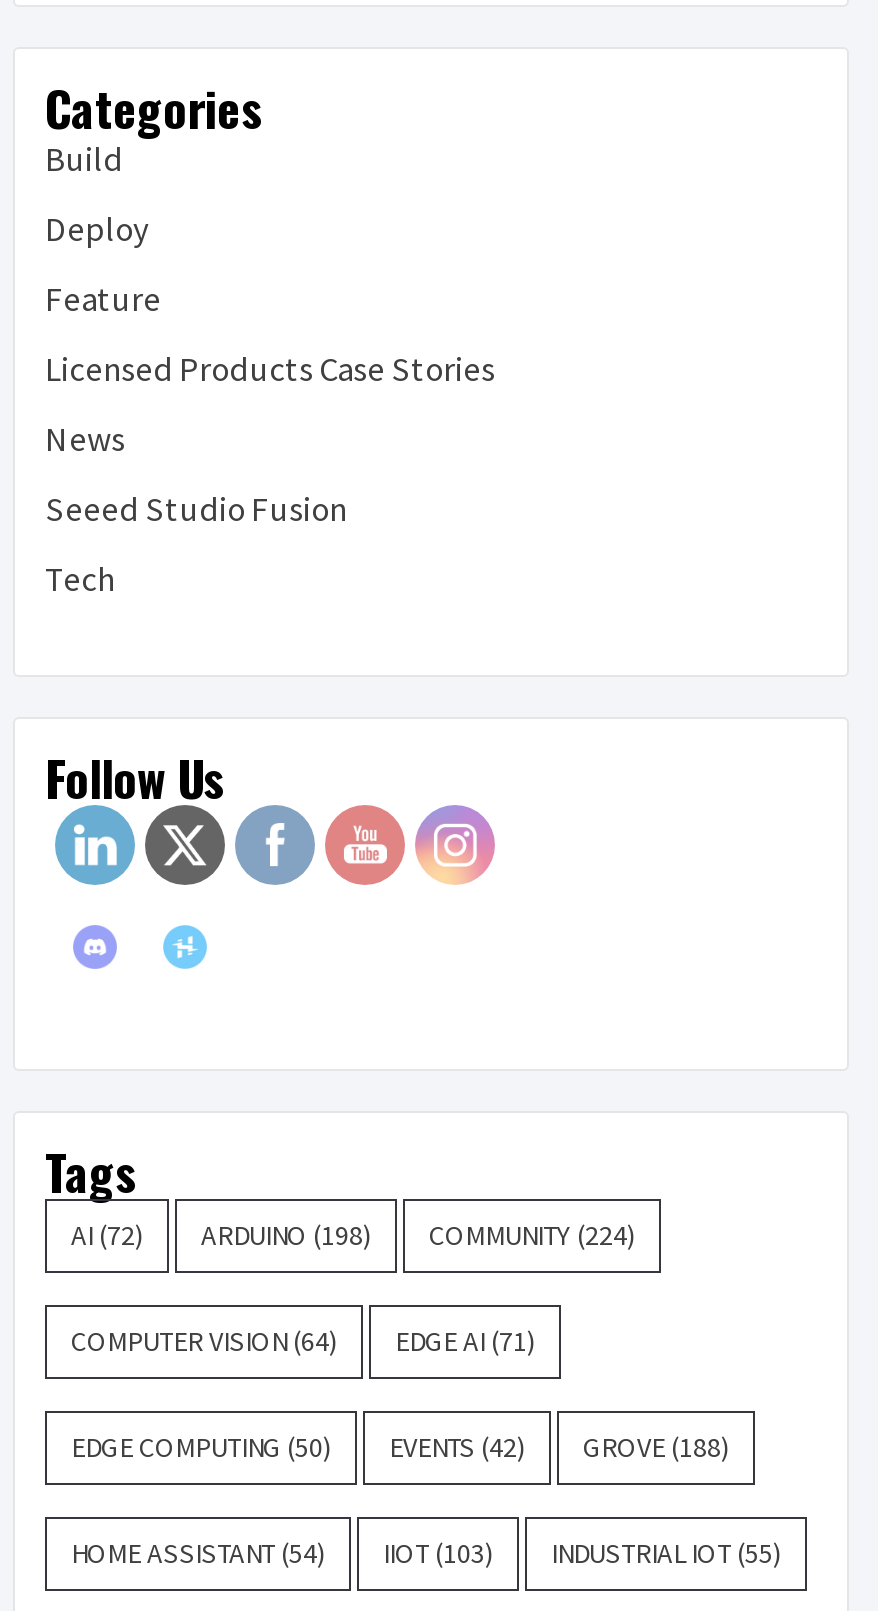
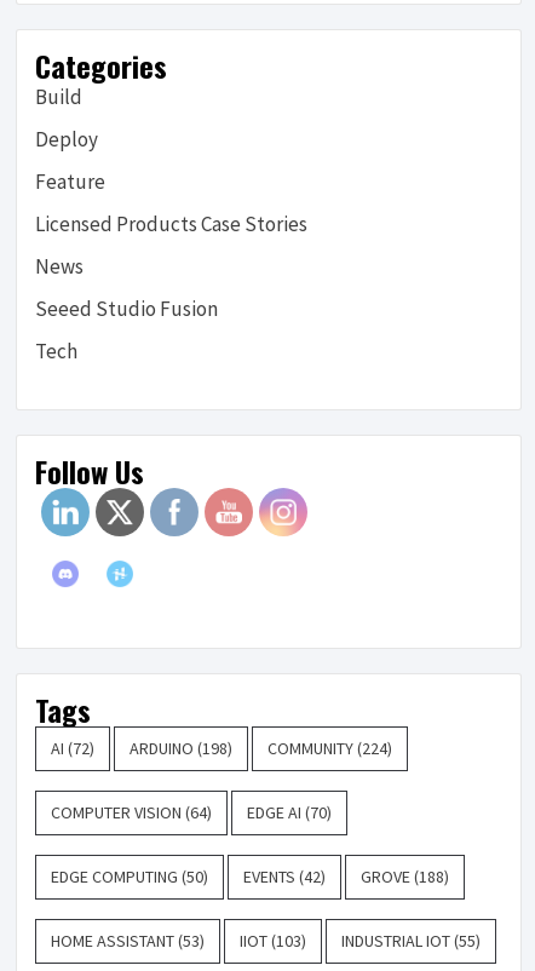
[71,1323,535,1359] COMPUTER VISION (64) EDGE AI (71) -> [51,801,332,823] COMPUTER VISION (64) EDGE AI (70)
[71,1535,325,1571] HOME ASSISTANT (54) -> [51,930,205,952] HOME ASSISTANT (53)

